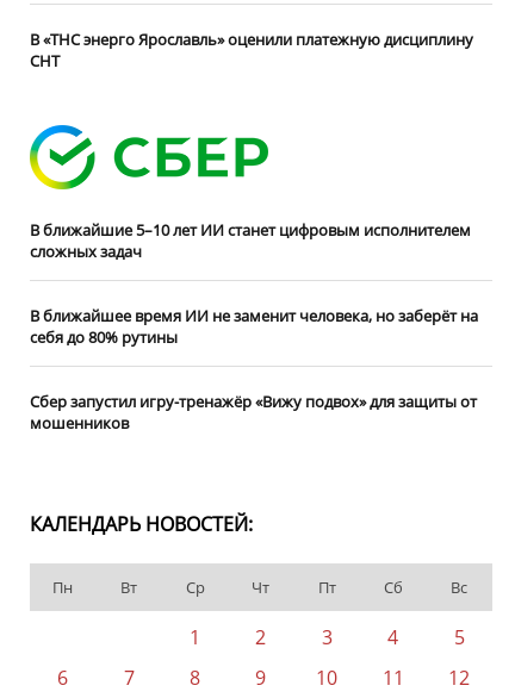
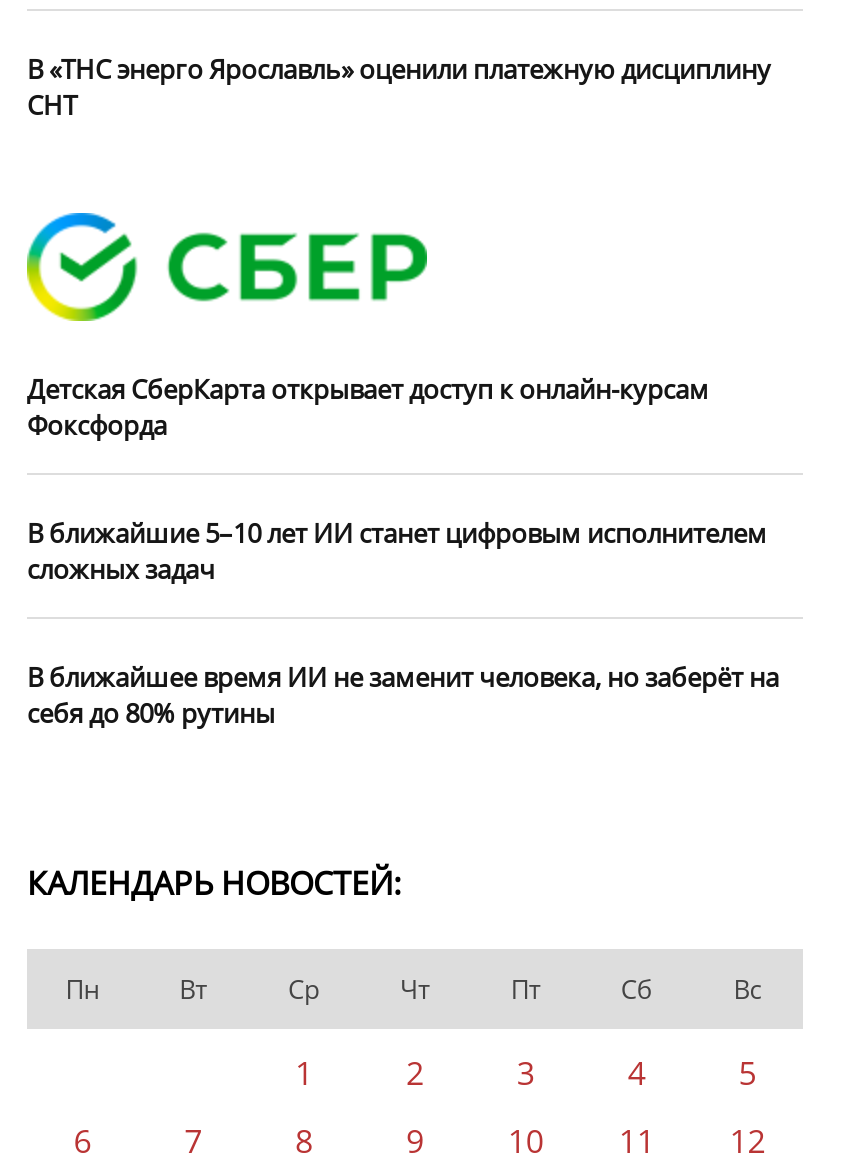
none -> [27,371,709,443] Детская СберКарта открывает доступ к онлайн-курсам | Фоксфорда
moved [30,219,478,348] -> [27,515,779,731]: В ближайшие 5–10 лет ИИ станет цифровым исполнителем | сложных задач | В ближайшее время ИИ не заменит человека, но заберёт на | себя до 80% рутины
[30,391,477,434] Сбер запустил игру-тренажёр «Вижу подвох» для защиты от | мошенников -> none

